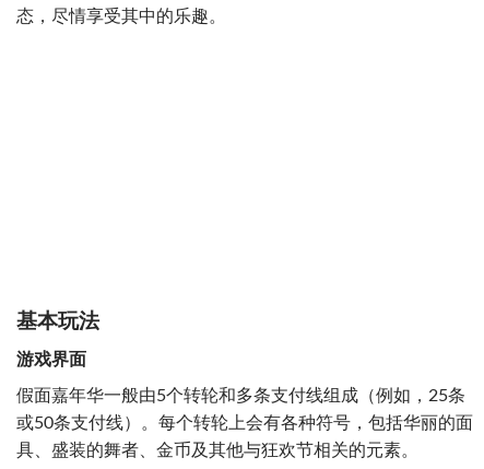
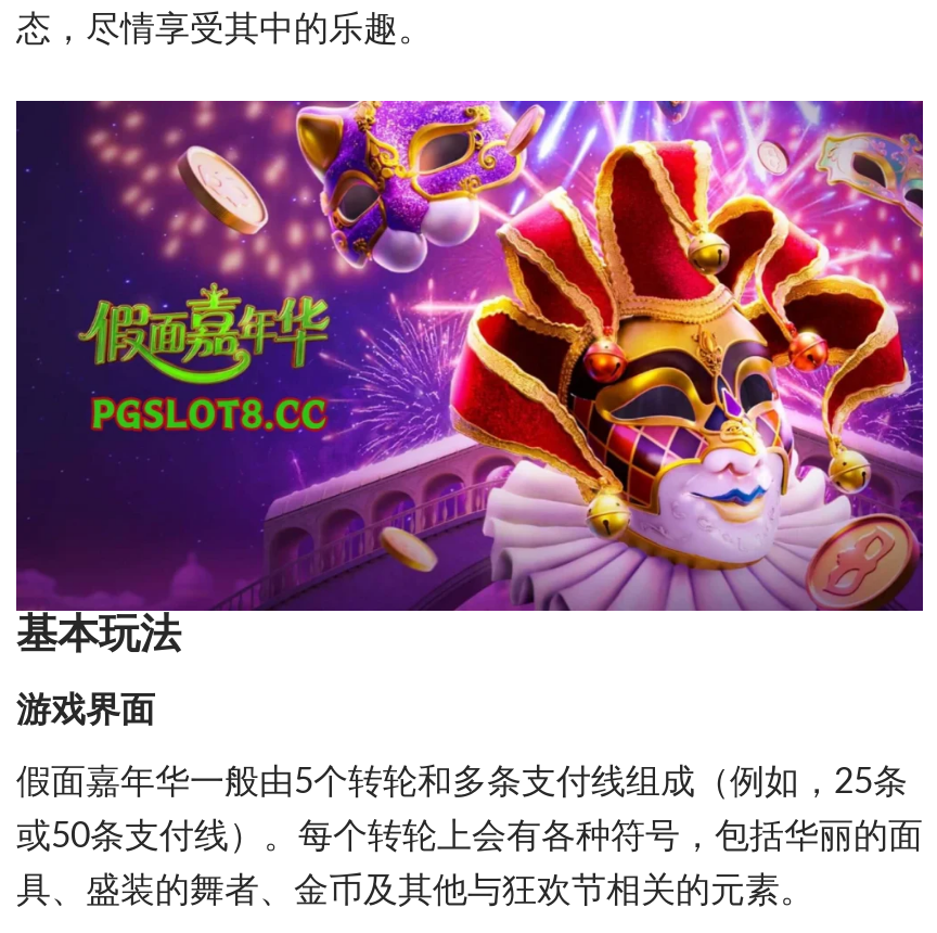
none -> [14,99,925,613] [image]

